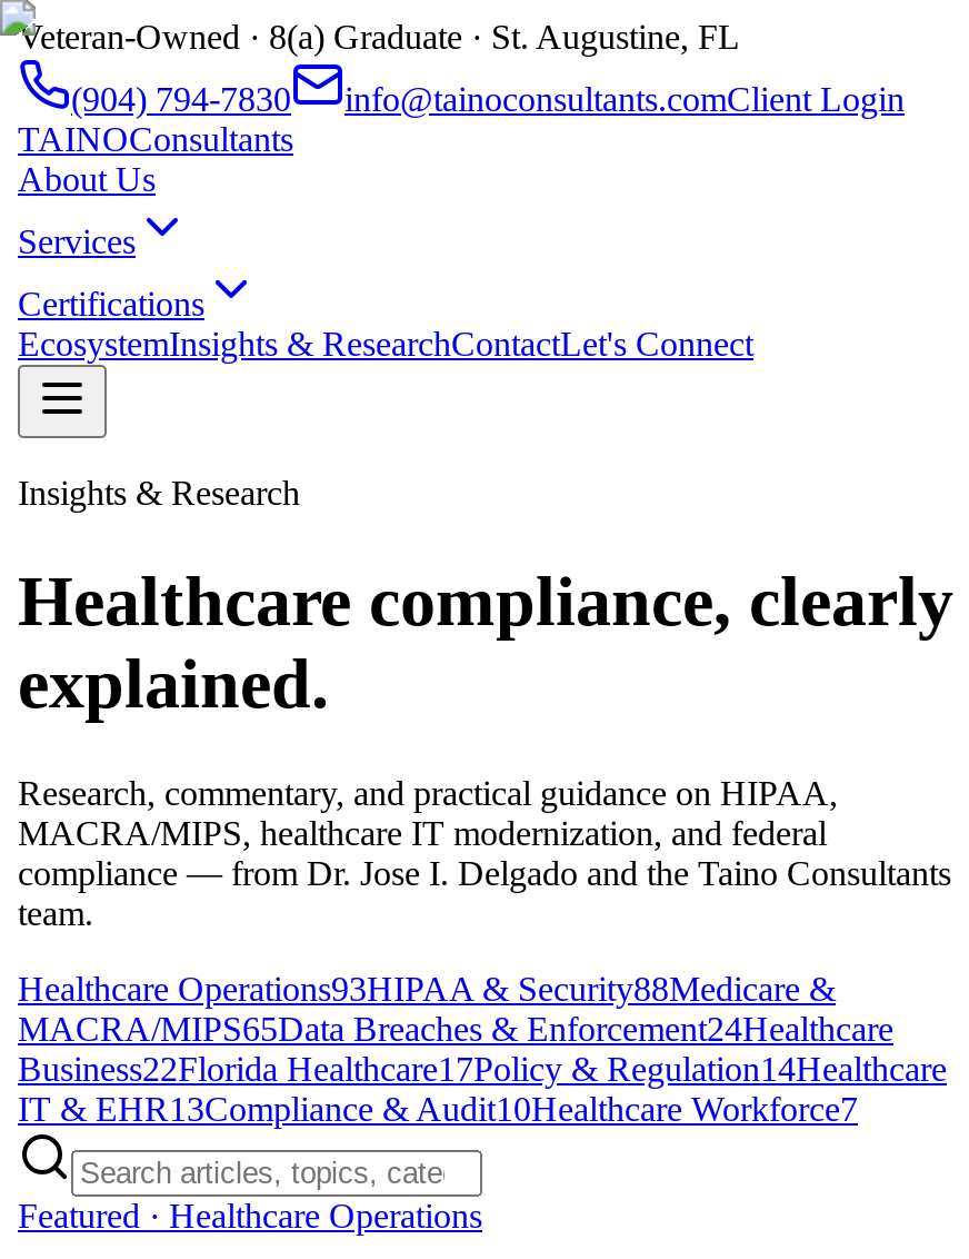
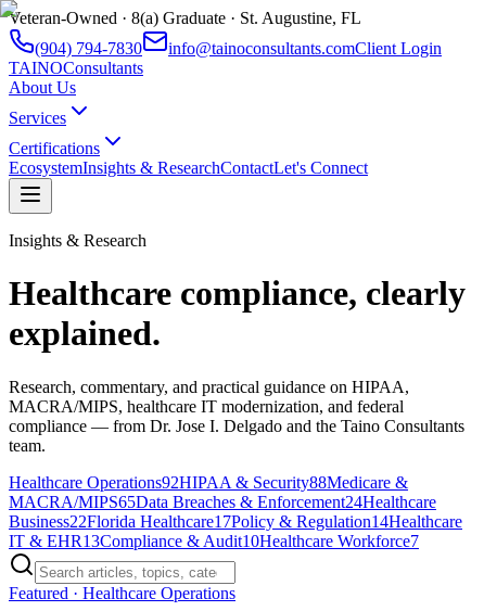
[18,970,836,1007] Healthcare Operations93HIPAA & Security88Medicare & -> [9,473,408,492] Healthcare Operations92HIPAA & Security88Medicare &

